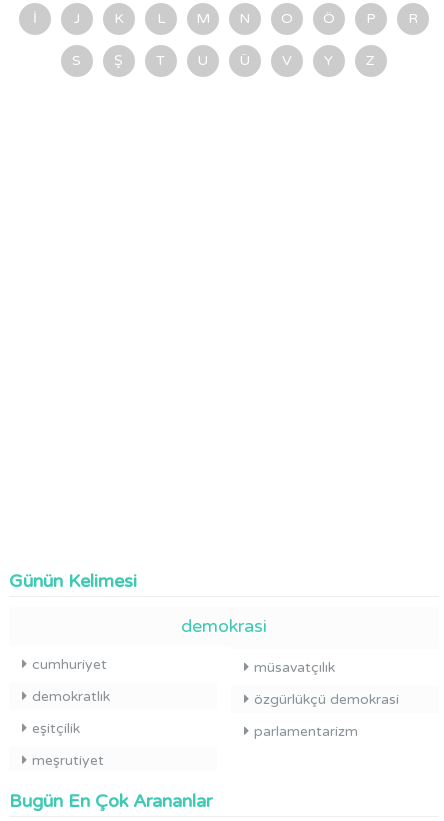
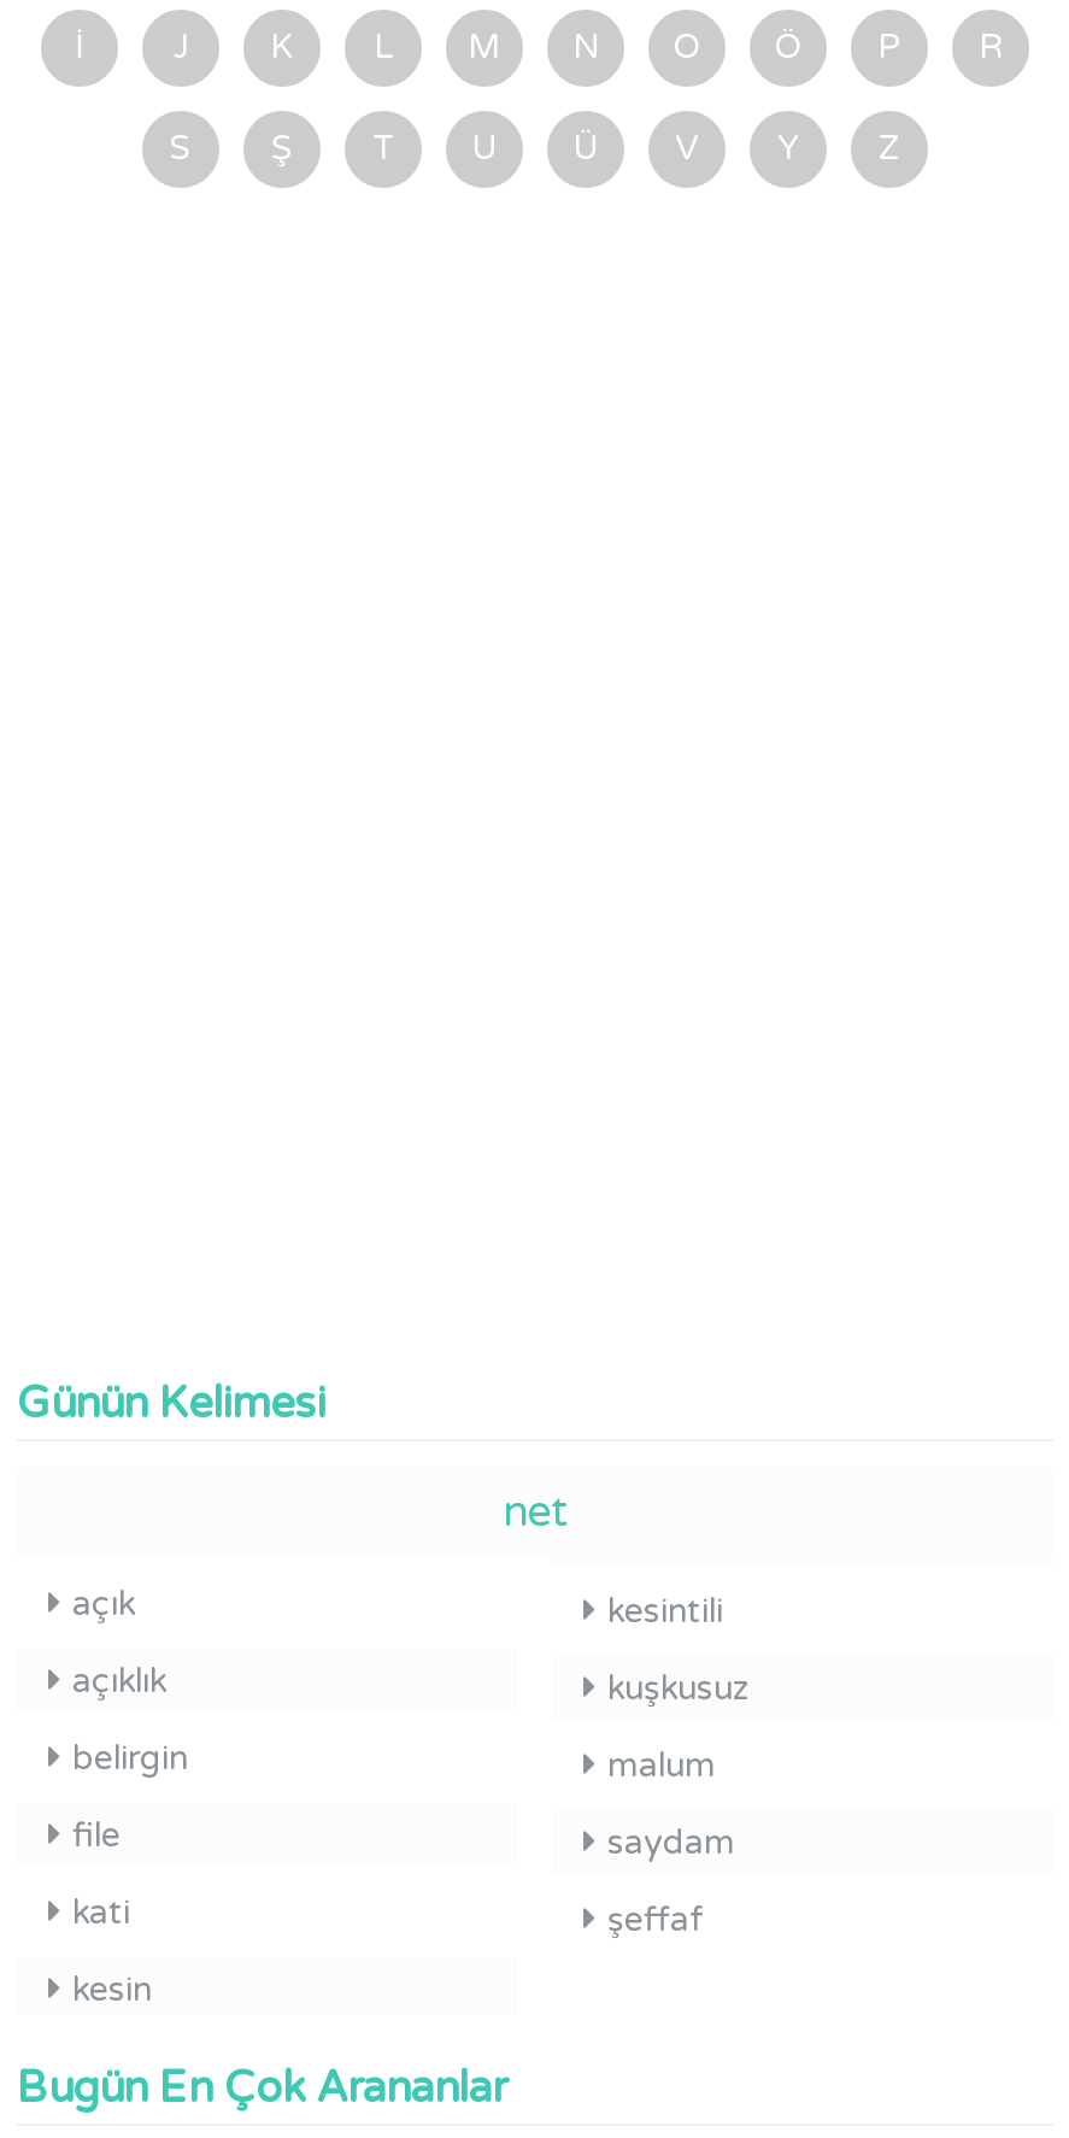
[32,615,267,769] demokrasi | cumhuriyet | demokratlık | eşitçilik | meşrutiyet -> [72,1485,568,2010] net | açık | açıklık | belirgin | file | kati | kesin
[254,659,399,740] müsavatçılık | özgürlükçü demokrasi | parlamentarizm -> [607,1591,750,1940] kesintili | kuşkusuz | malum | saydam | şeffaf

